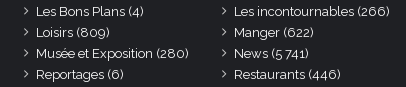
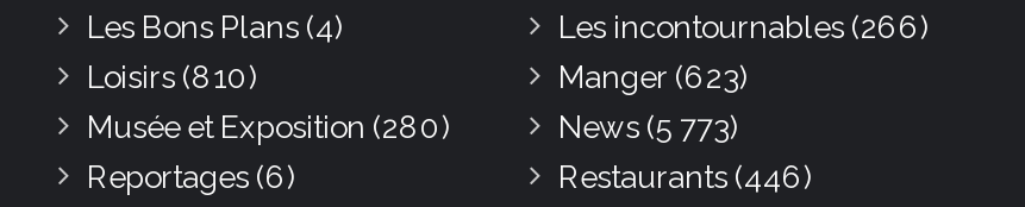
[36,25,110,40] Loisirs (809) -> [87,60,258,96] Loisirs (810)
[234,25,314,40] Manger (622) -> [558,60,749,96] Manger (623)
[234,46,309,61] News (5 741) -> [558,110,739,146] News (5 773)

